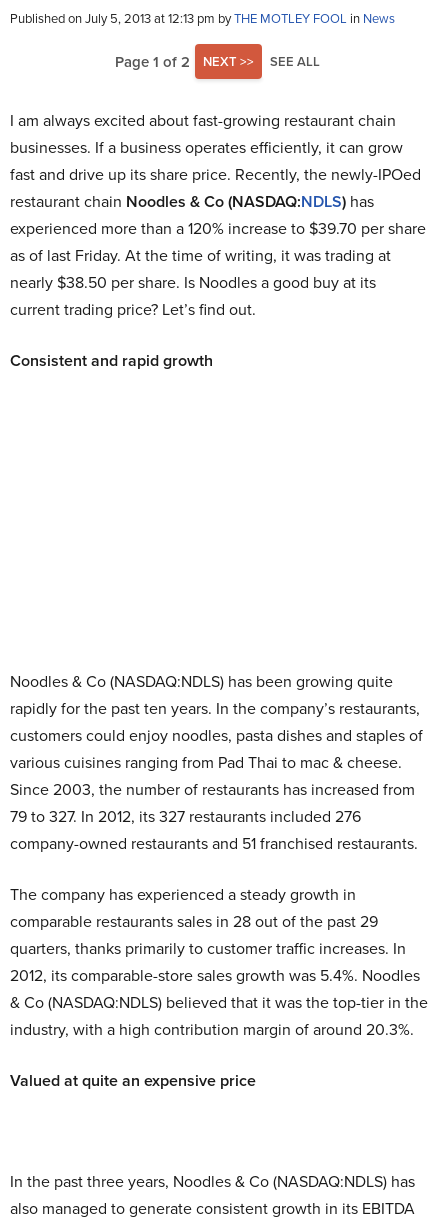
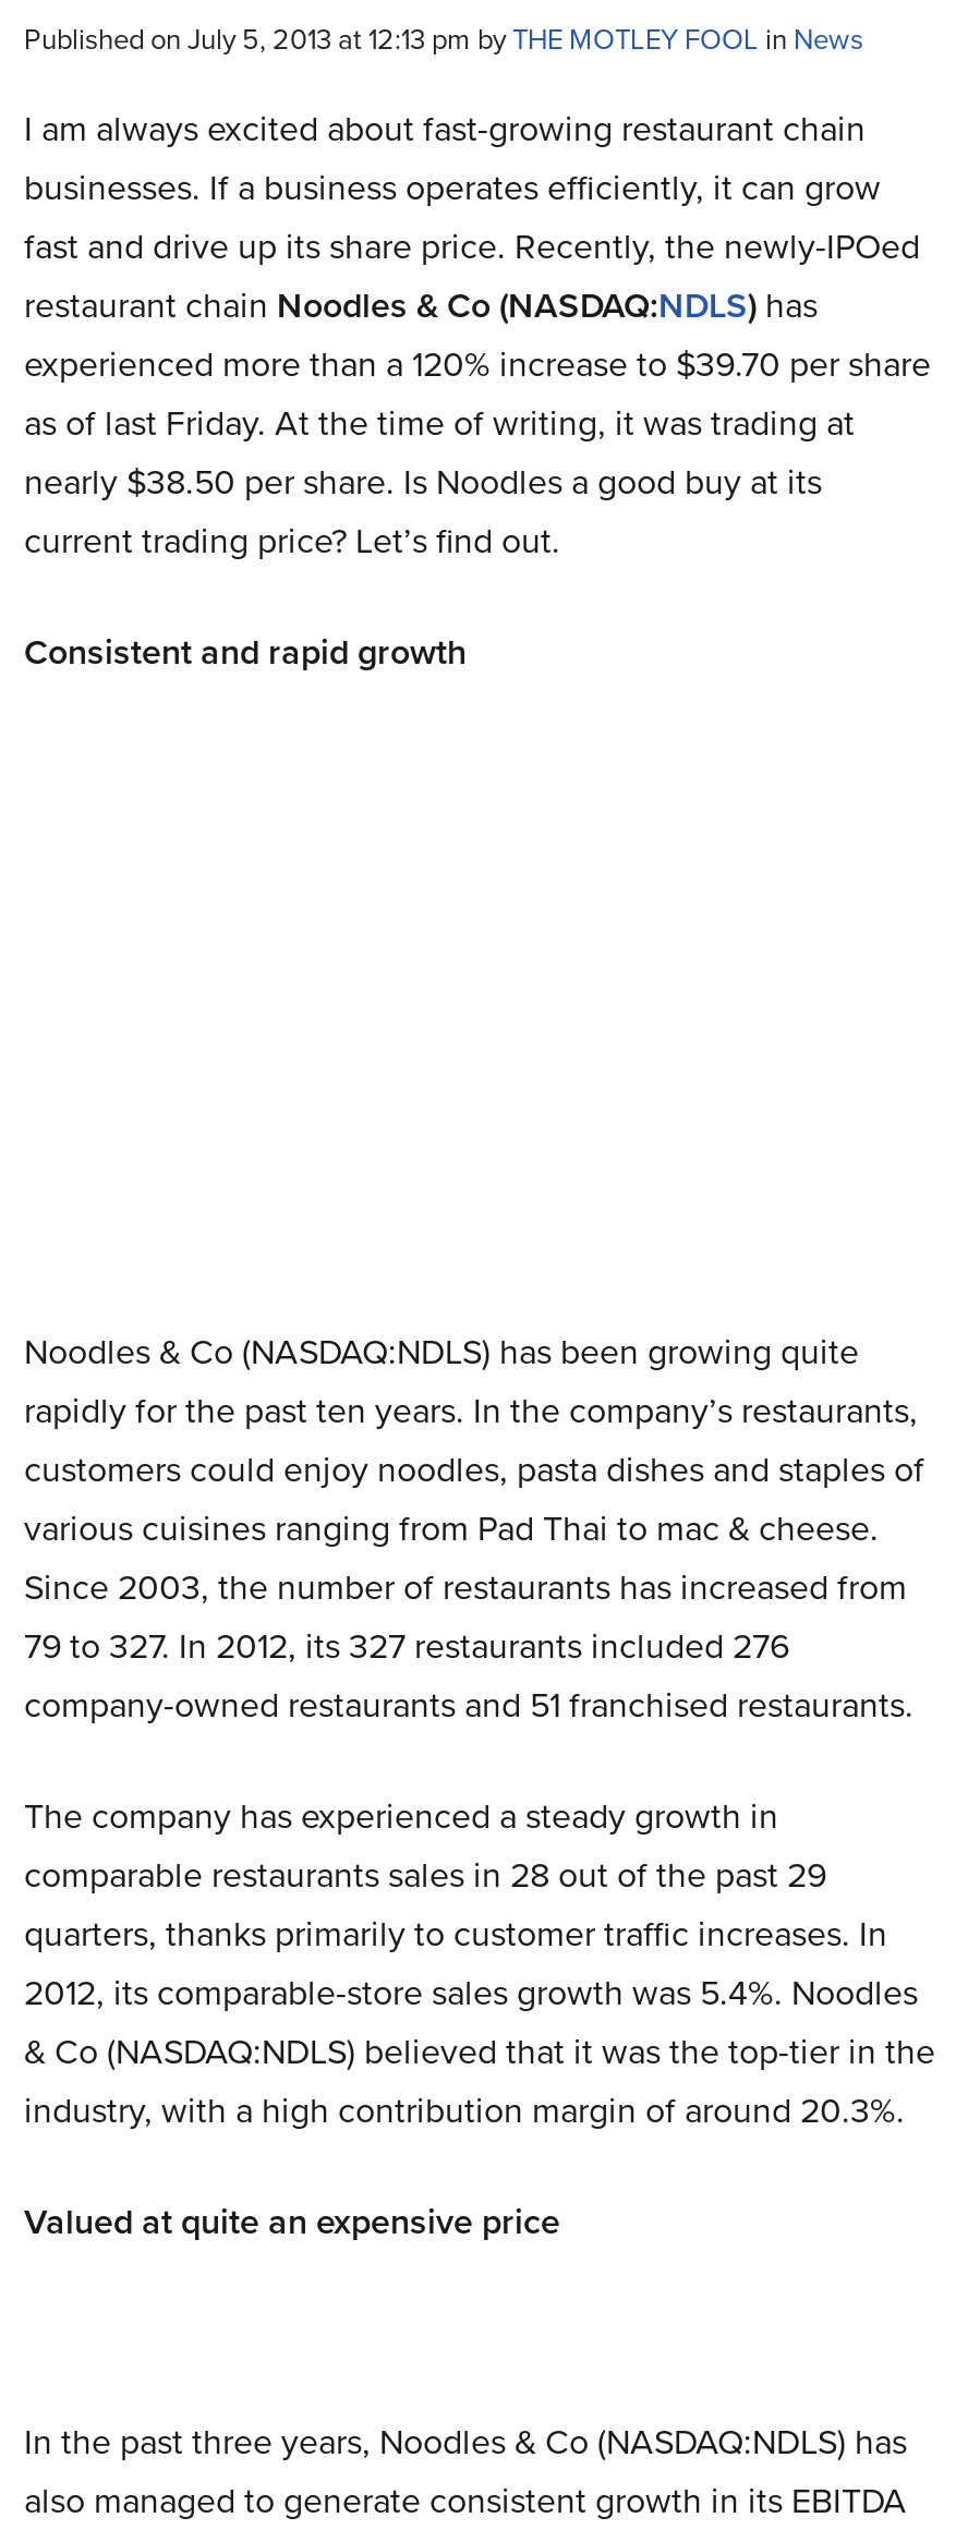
[115,51,320,72] Page 1 of 2 | NEXT >> | SEE ALL -> none

